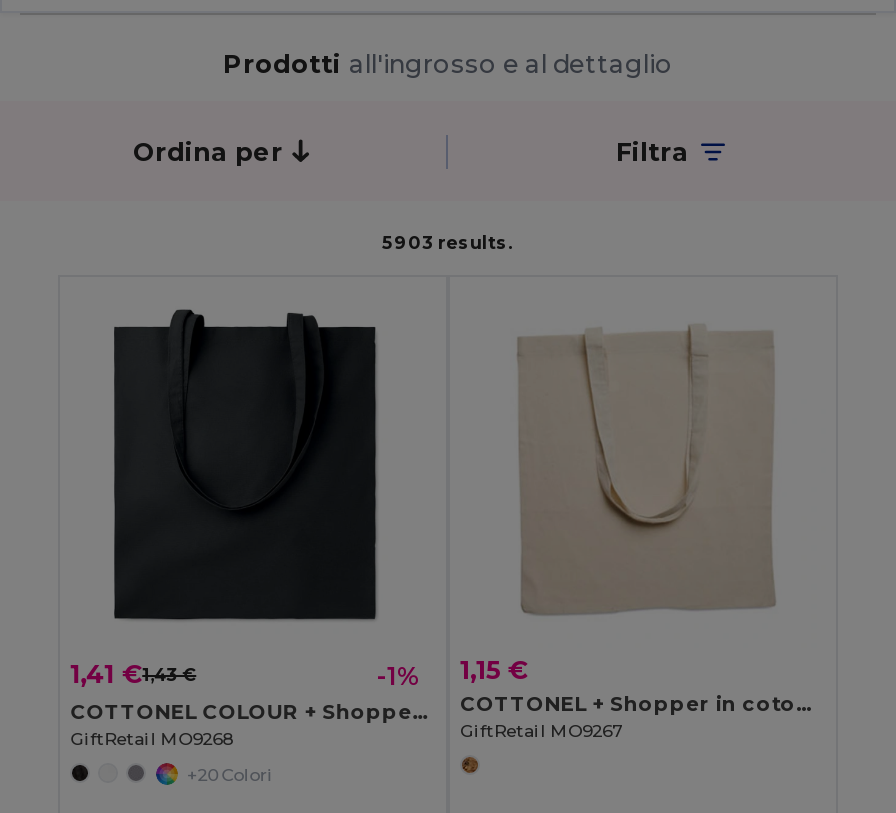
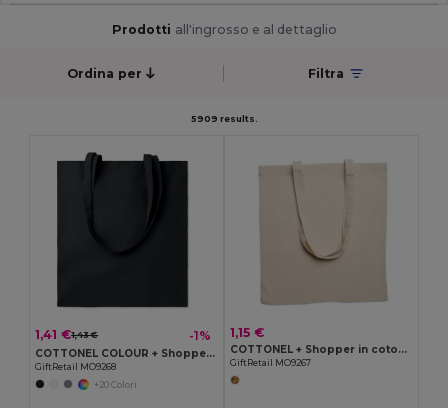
[382,233,514,253] 5903 results. -> [190,114,257,124] 5909 results.

